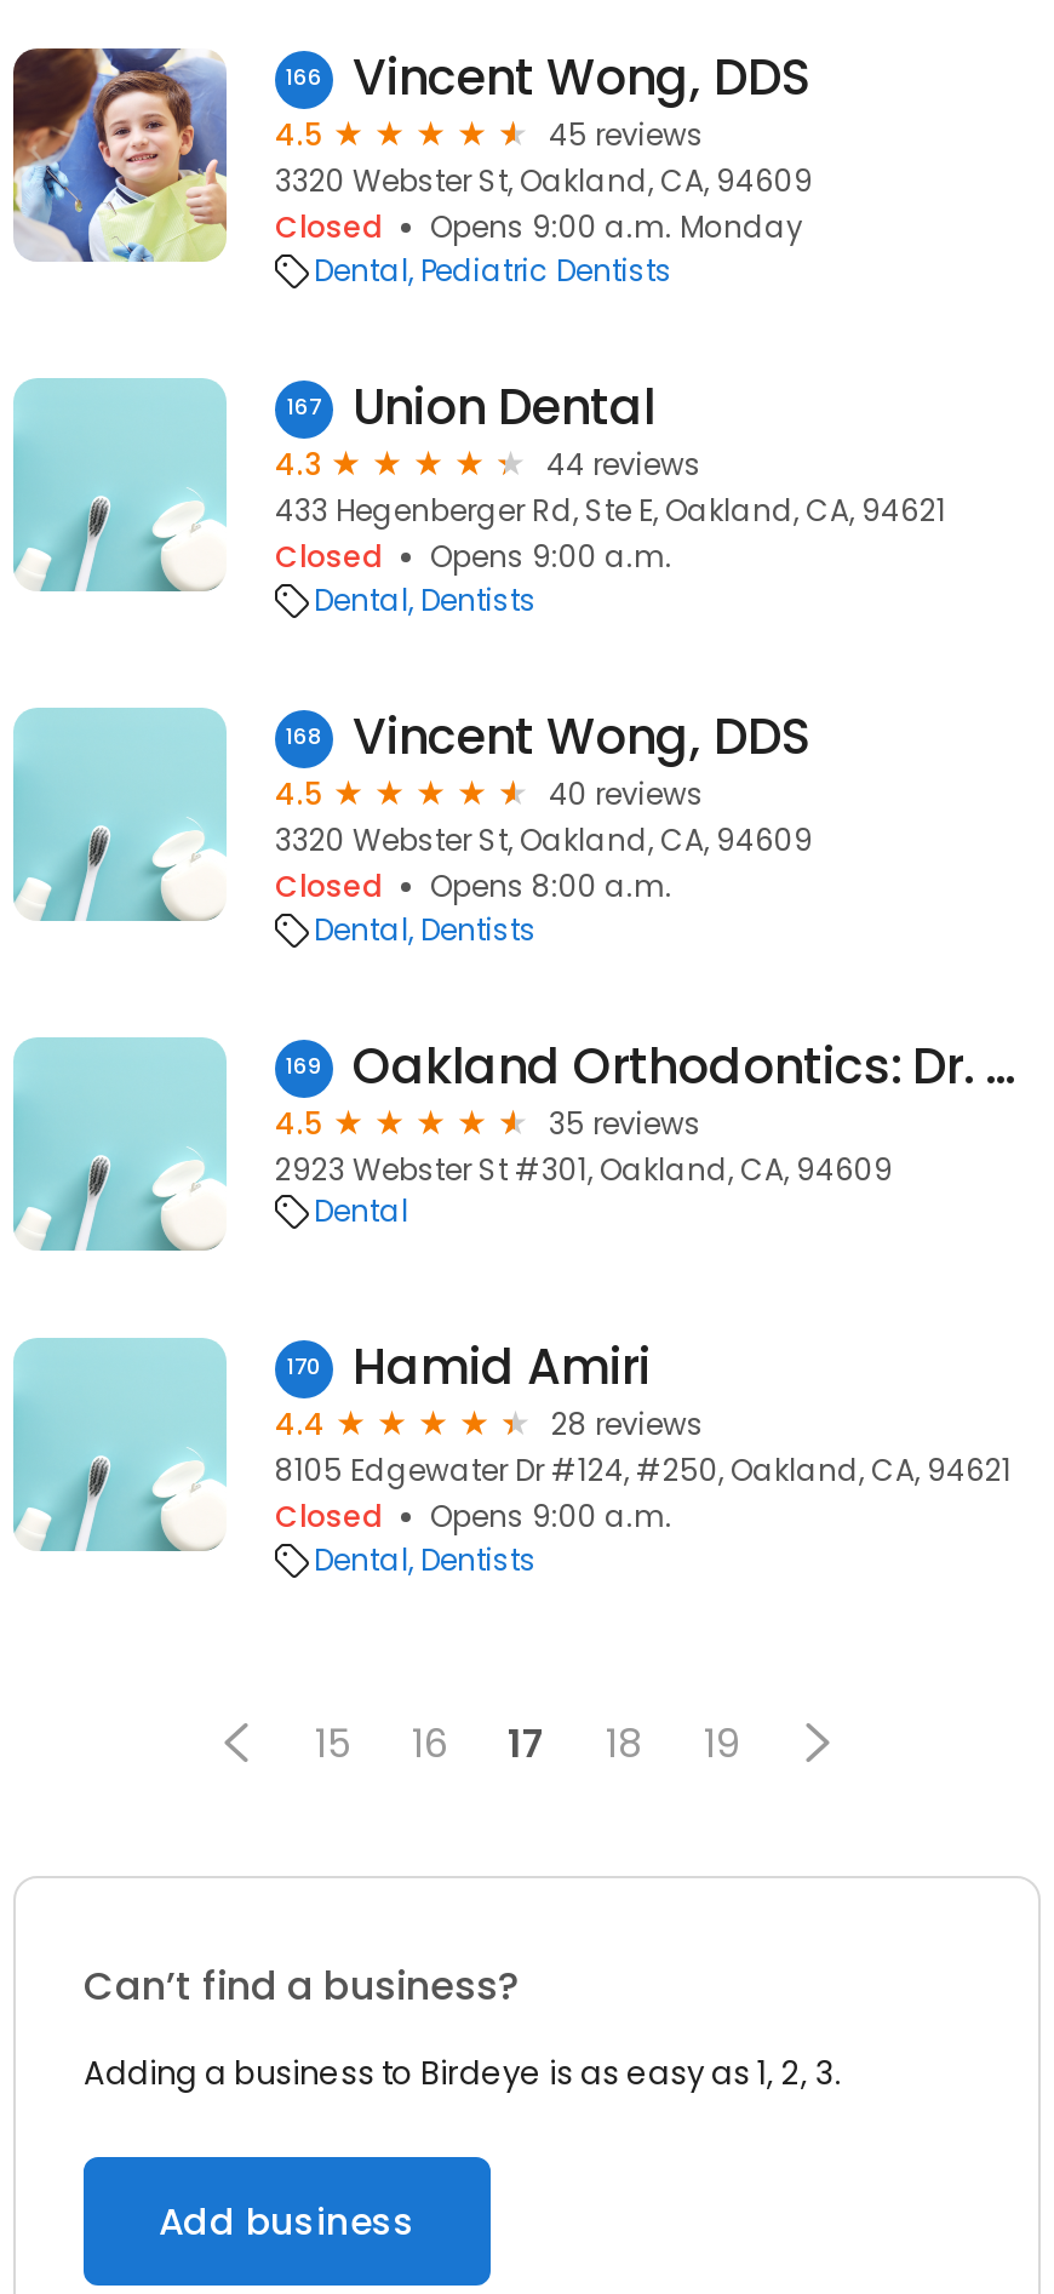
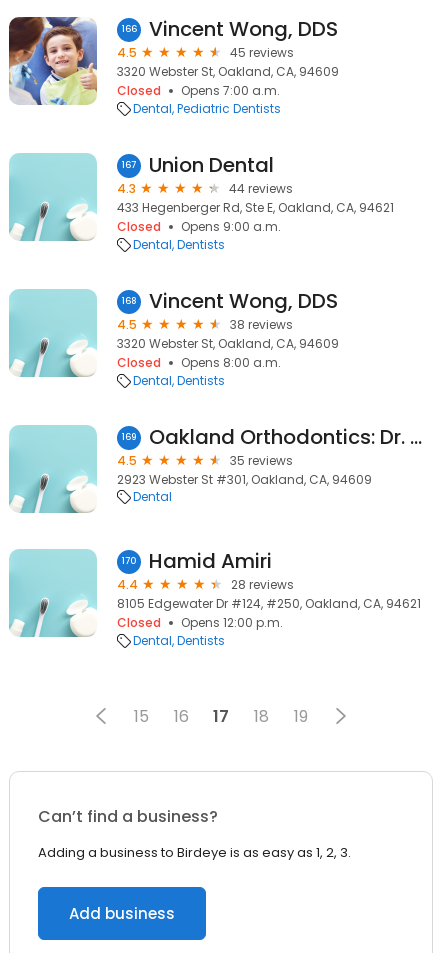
[430,206,803,247] Opens 9:00 a.m. Monday -> [181,82,280,99] Opens 7:00 a.m.
[549,773,704,814] 40 reviews -> [230,316,293,333] 38 reviews
[275,1495,672,1537] Closed Opens 9:00 a.m. -> [117,614,283,631] Closed Opens 12:00 p.m.

